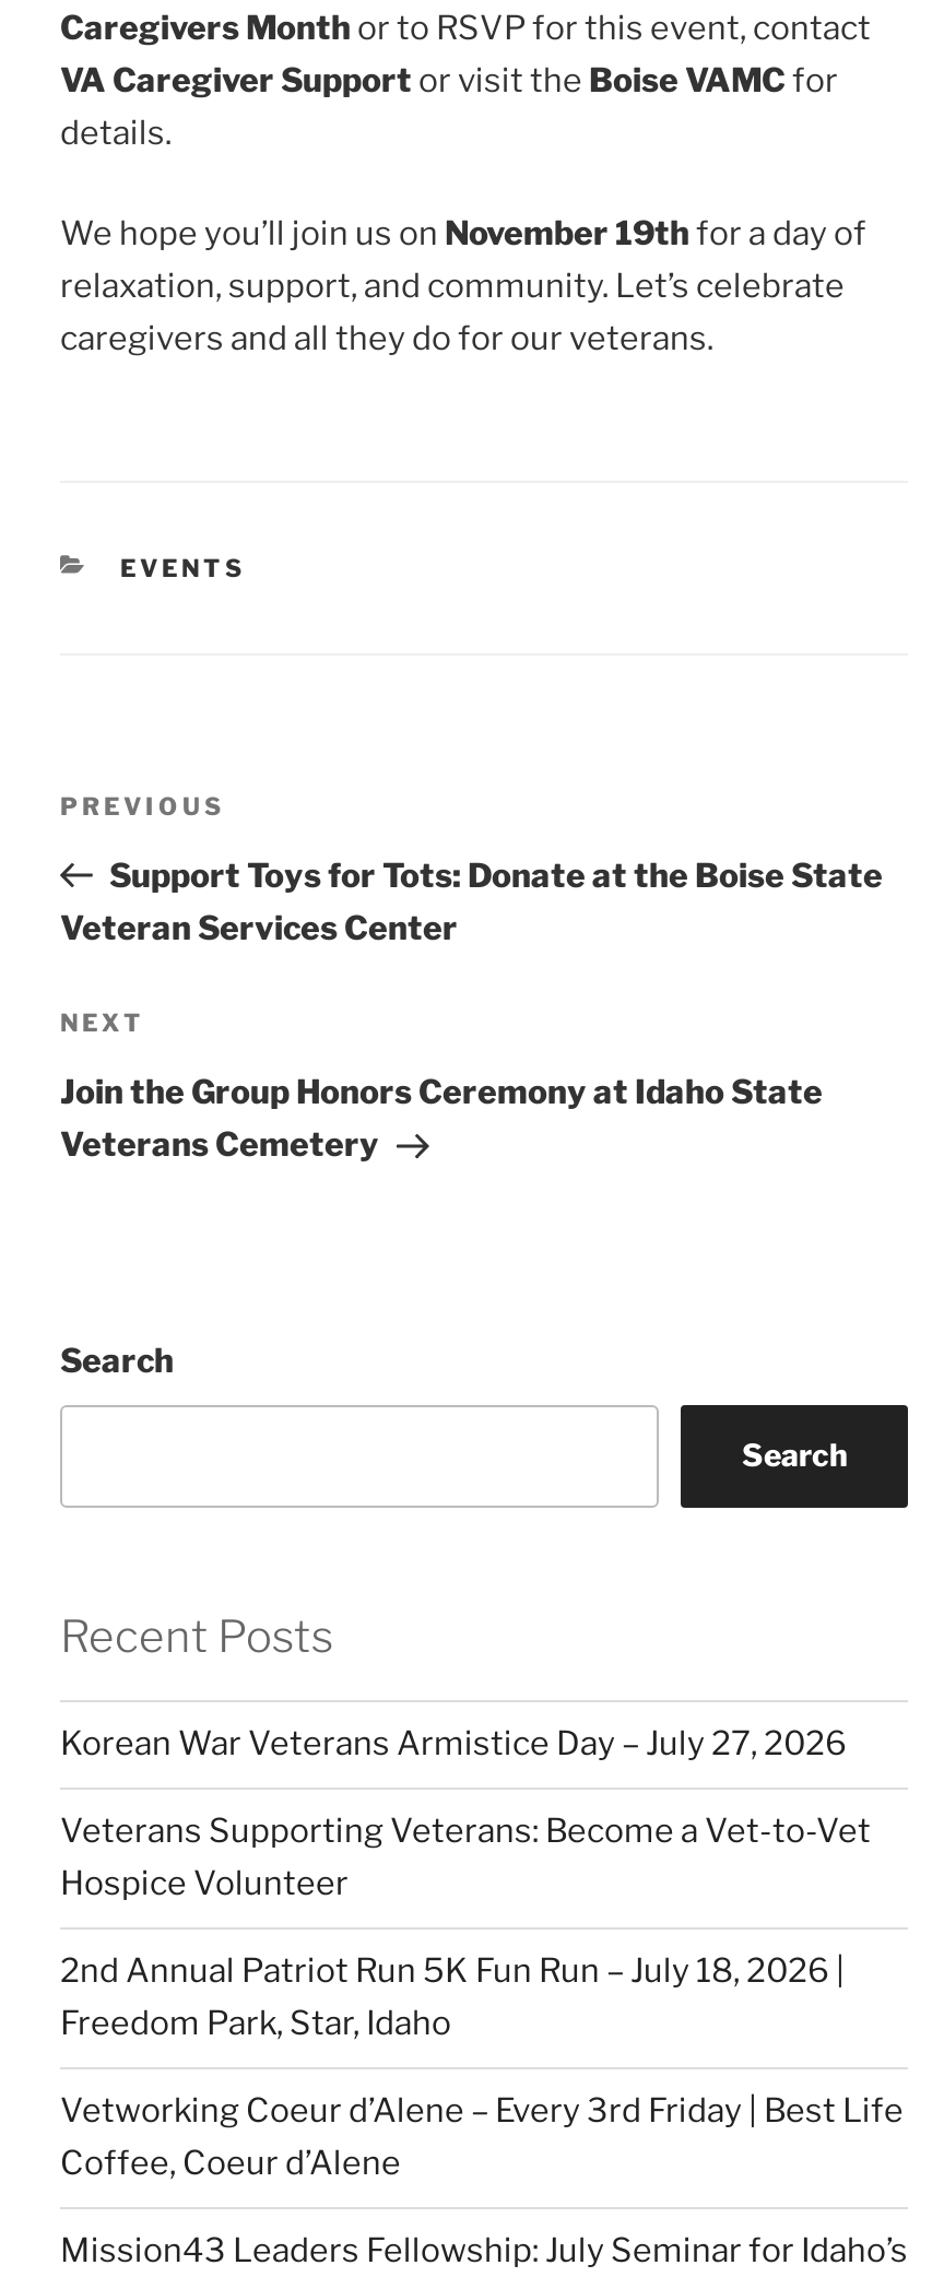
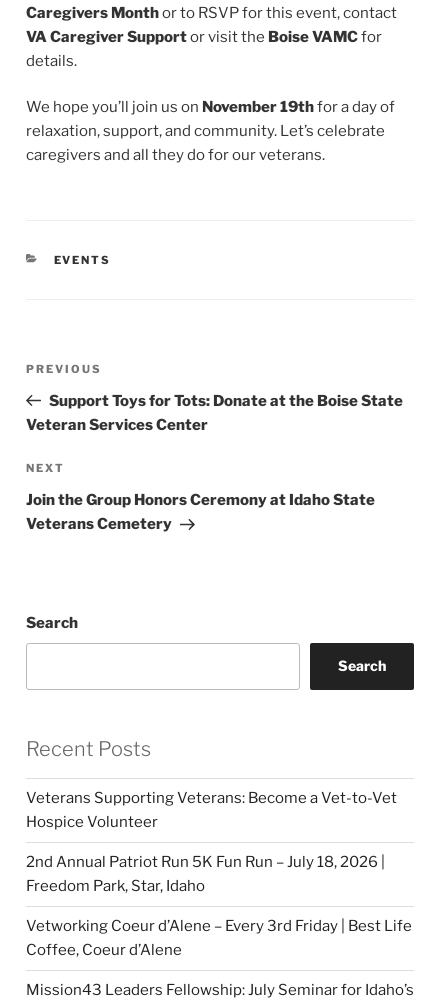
[60,1724,847,1763] Korean War Veterans Armistice Day – July 27, 2026 -> none

